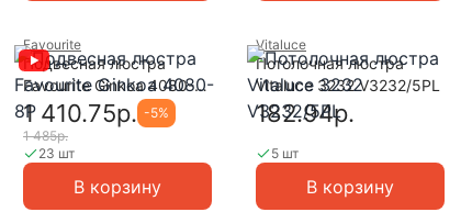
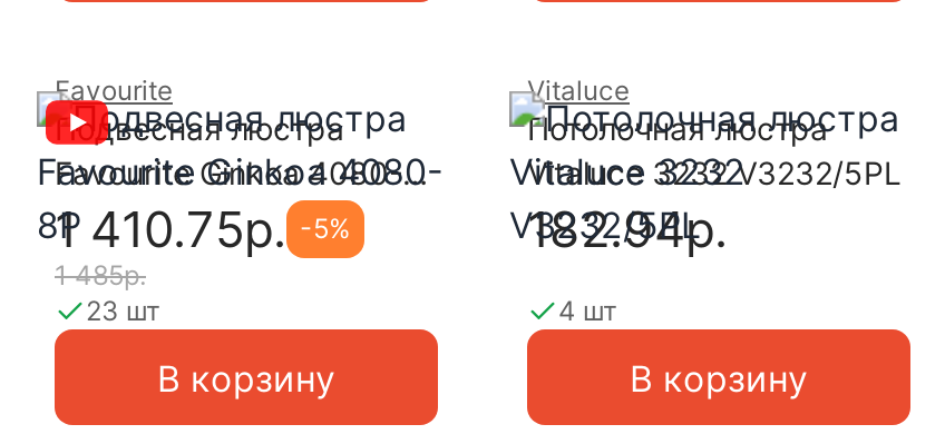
[271,145,299,161] 5 шт -> [558,294,616,327] 4 шт

